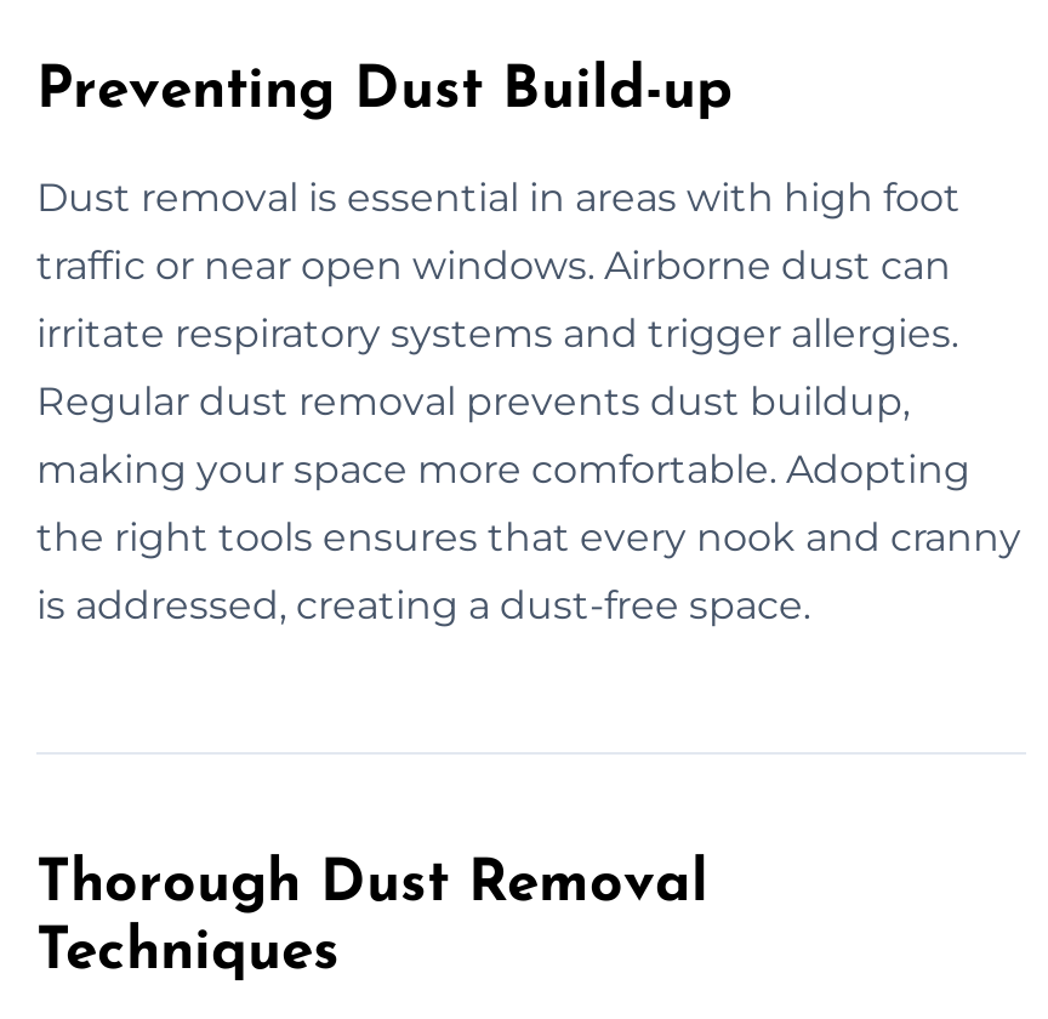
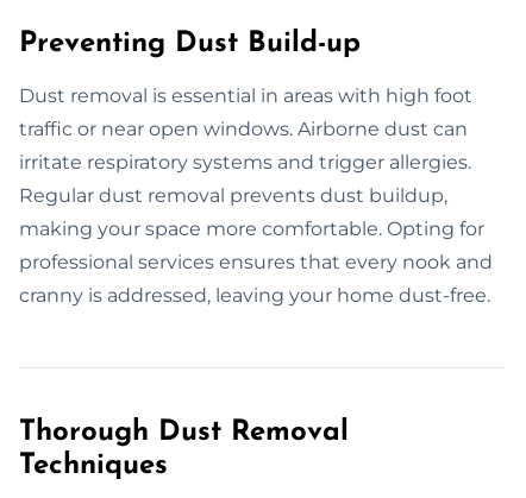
[36,446,970,492] making your space more comfortable. Adopting -> [19,217,484,240] making your space more comfortable. Opting for
[36,514,1021,560] the right tools ensures that every nook and cranny -> [19,250,493,273] professional services ensures that every nook and
[36,582,810,628] is addressed, creating a dust-free space. -> [19,284,490,306] cranny is addressed, leaving your home dust-free.

